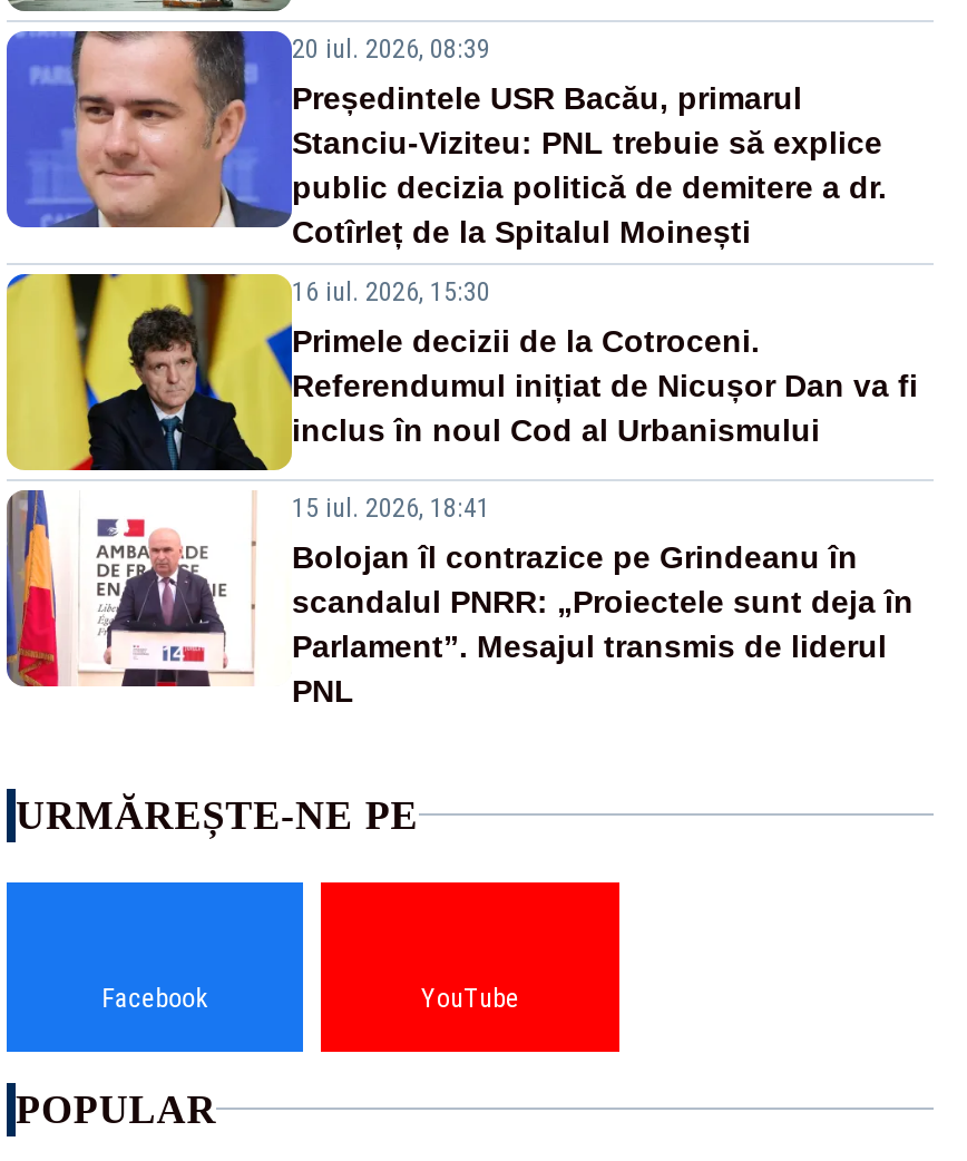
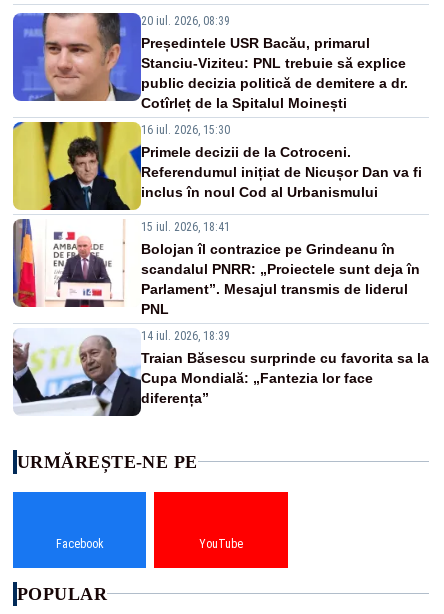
none -> [12,329,429,417] [image] | 14 iul. 2026, 18:39 | Traian Băsescu surprinde cu favorita sa la | Cupa Mondială: „Fantezia lor face | diferența”

